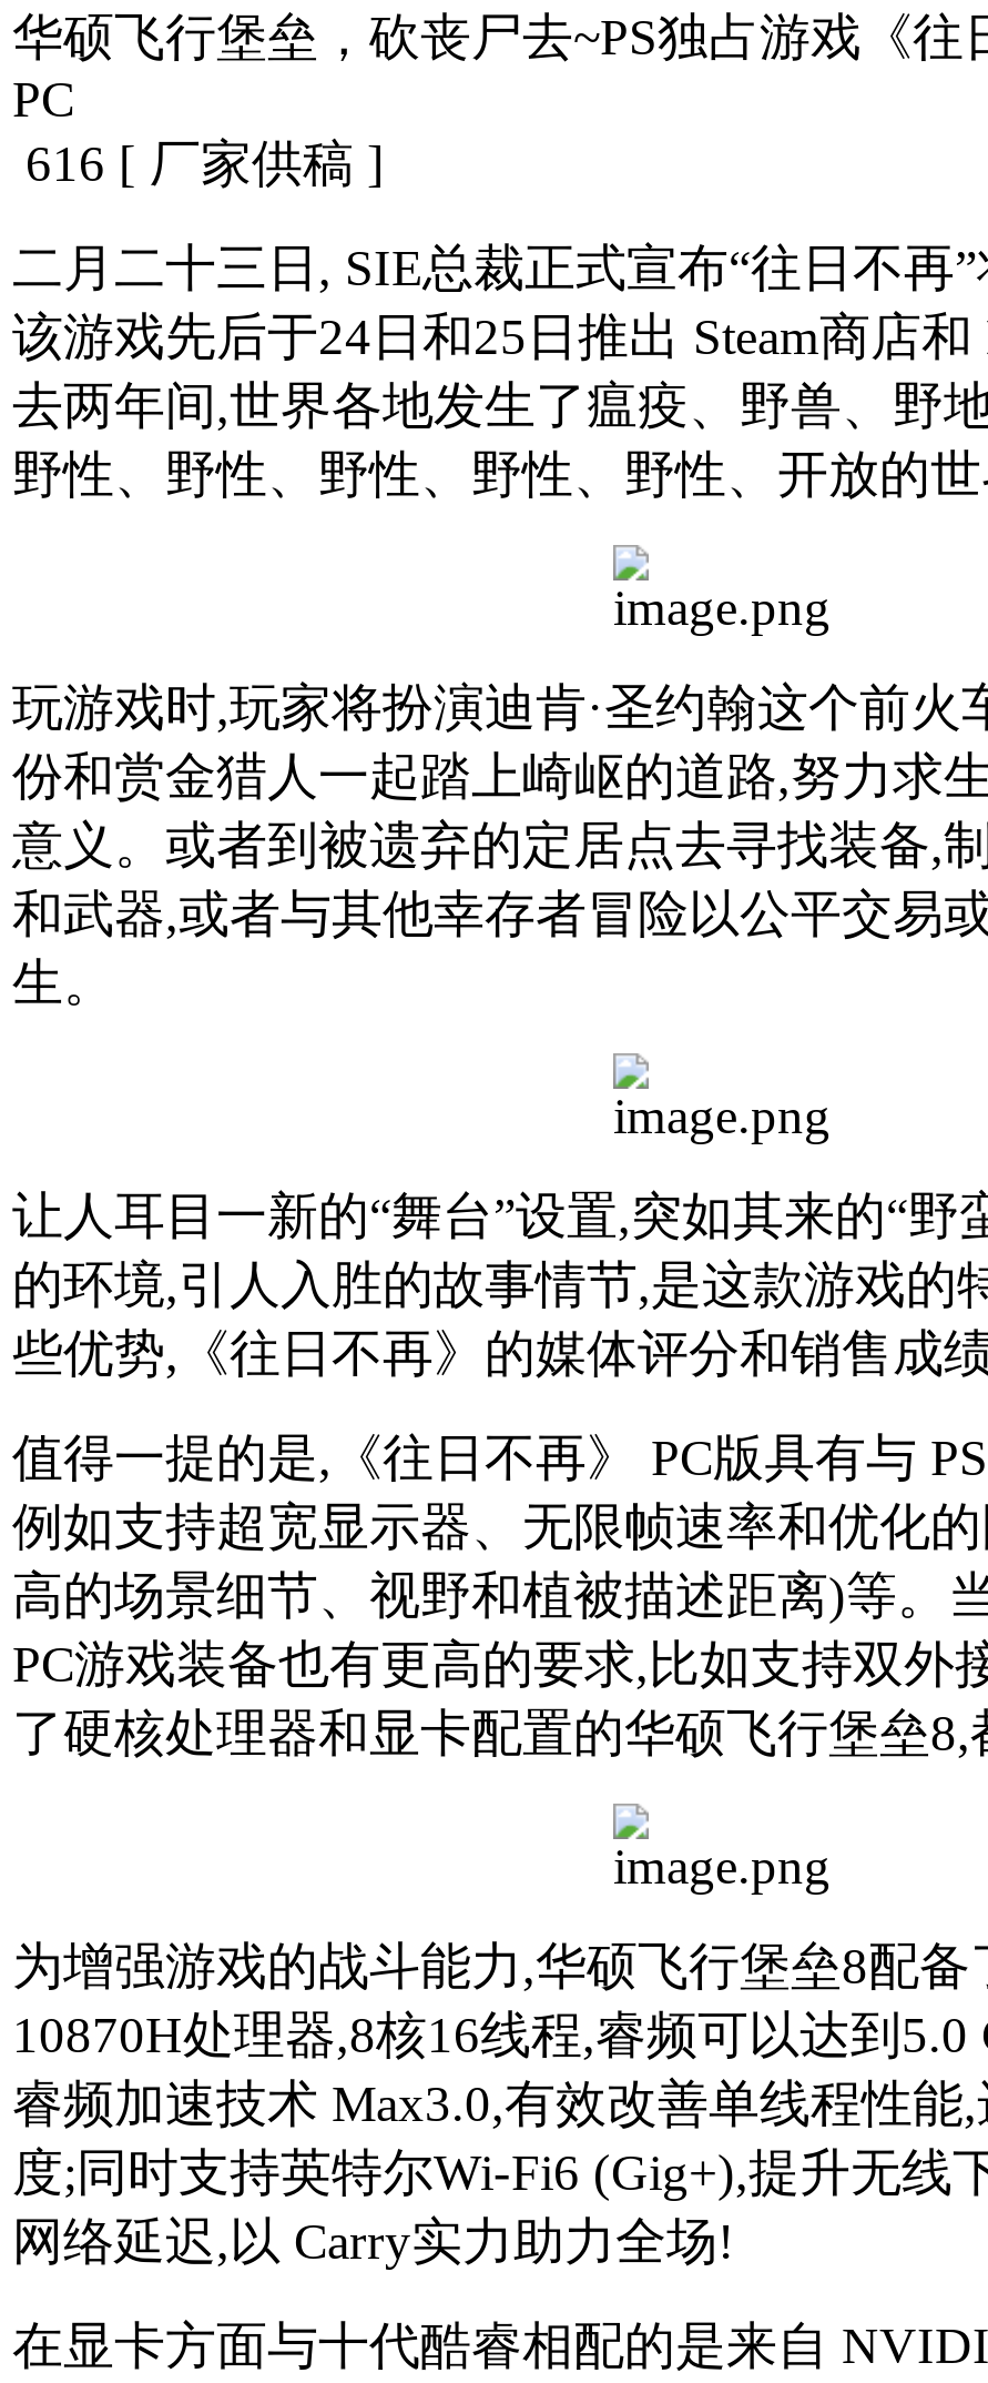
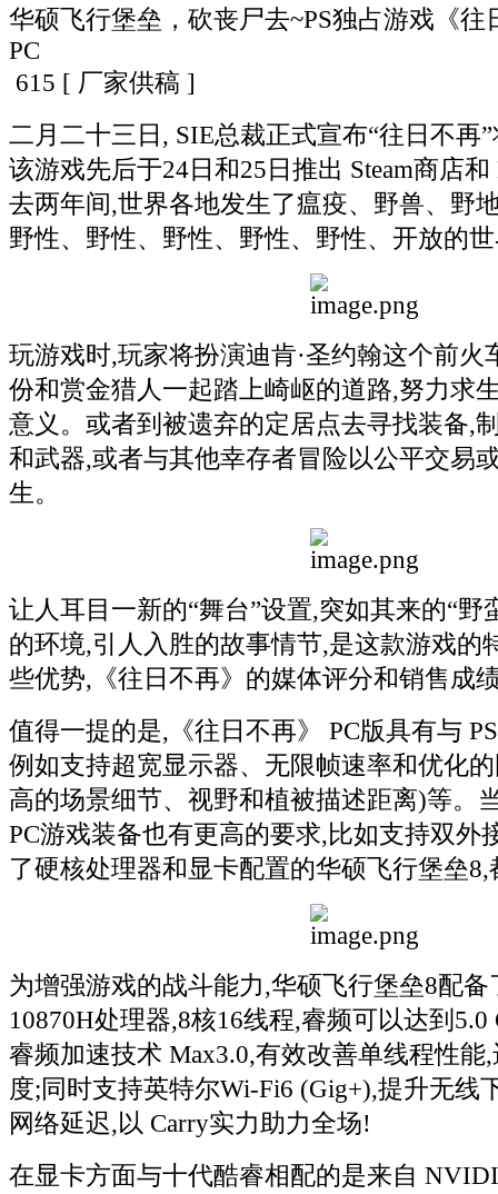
[12,137,385,192] 616 [ 厂家供稿 ] -> [9,69,196,97] 615 [ 厂家供稿 ]

